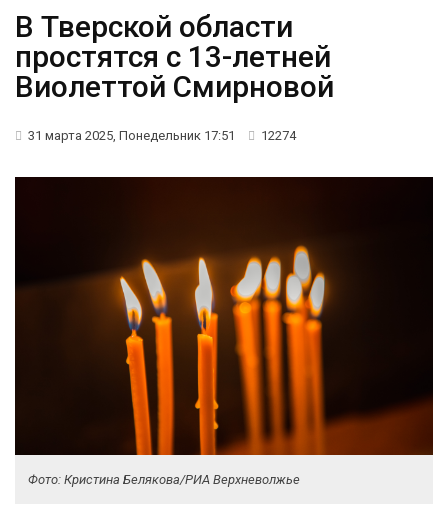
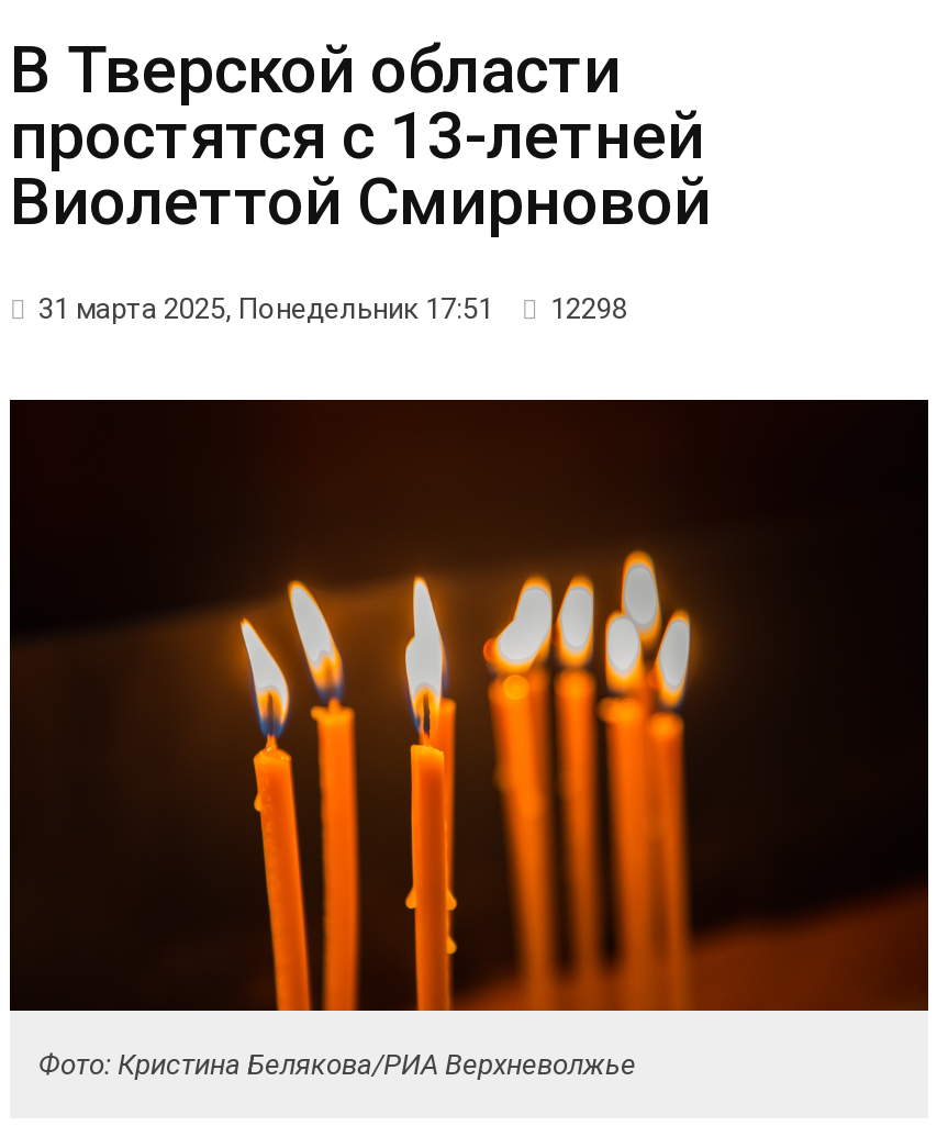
[28,127,296,142] 31 марта 2025, Понедельник 17:51 12274 -> [38,291,627,324] 31 марта 2025, Понедельник 17:51 12298

